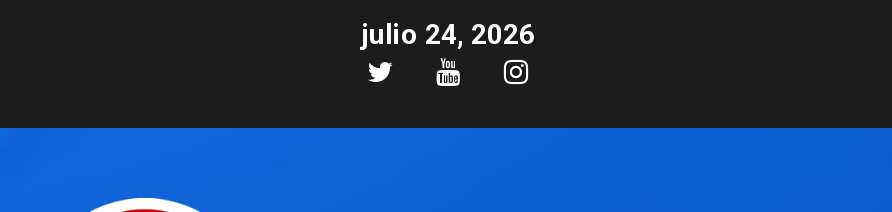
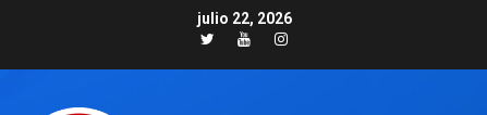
[361,18,535,50] julio 24, 2026 -> [197,10,291,27] julio 22, 2026

